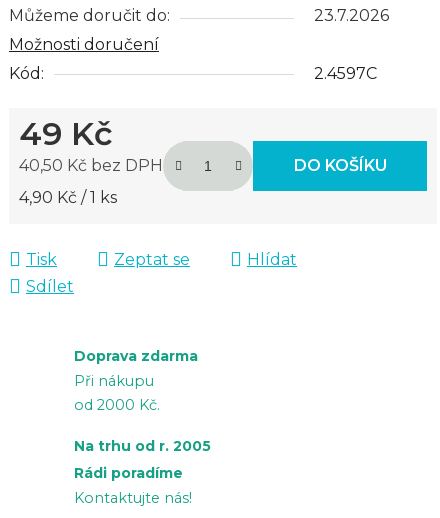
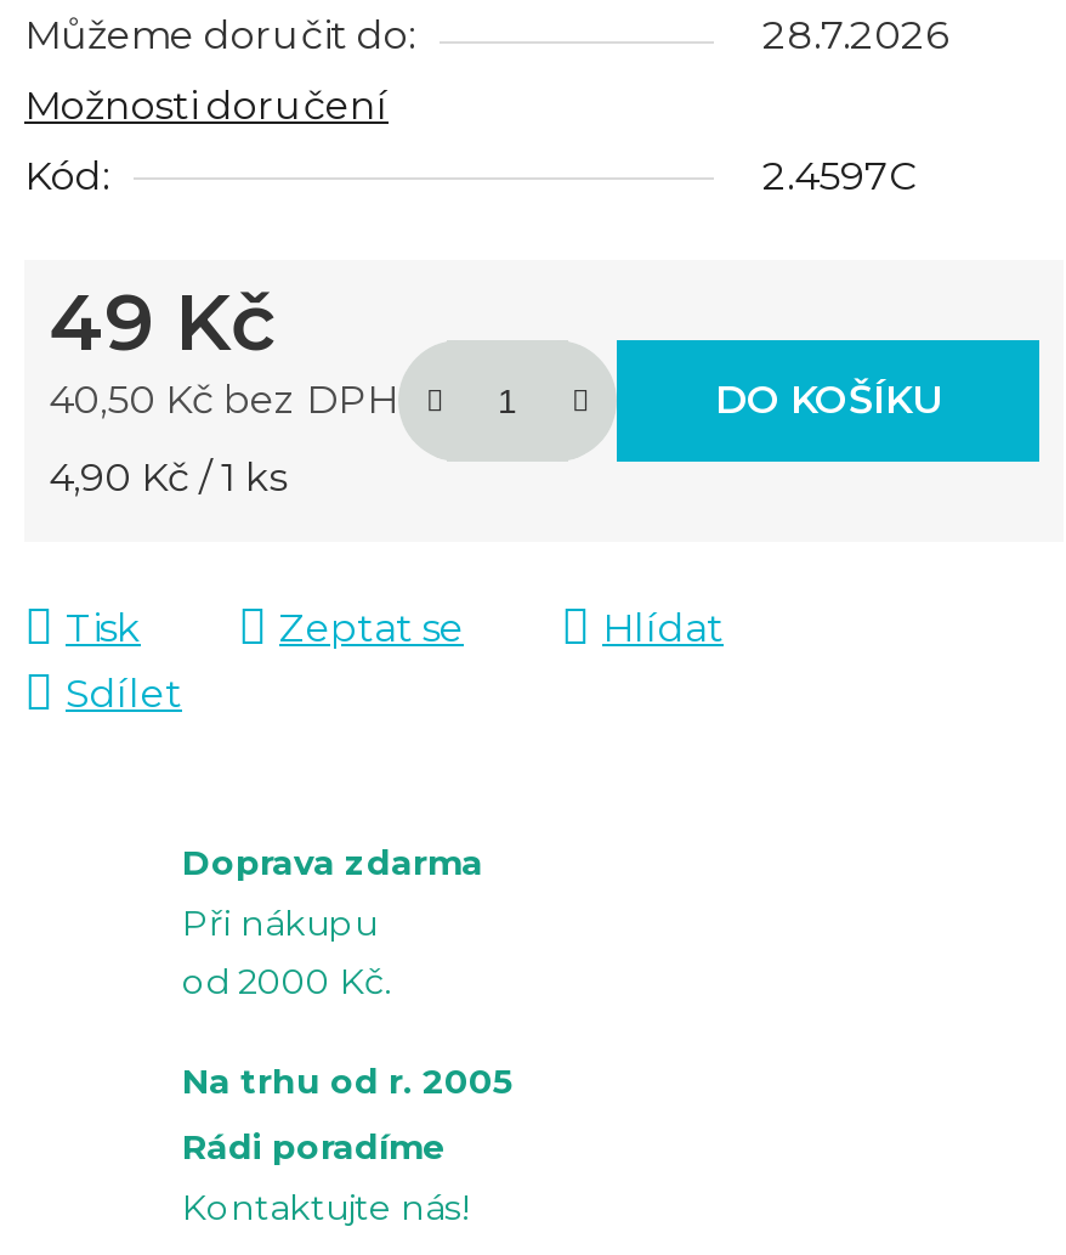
[314,6,389,25] 23.7.2026 -> [762,11,947,58] 28.7.2026

